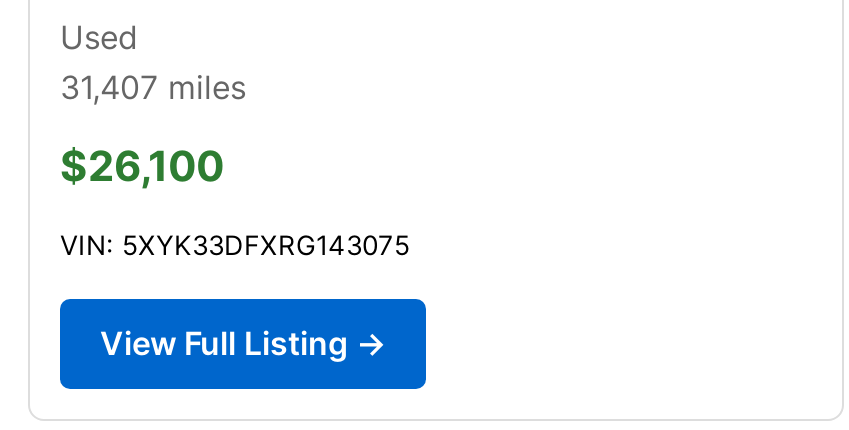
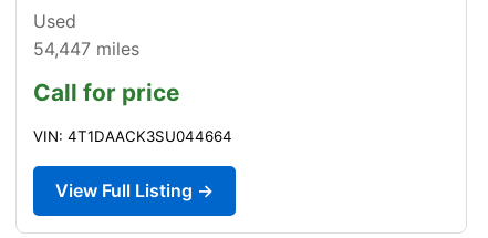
[60,67,246,107] 31,407 miles -> [33,38,139,60] 54,447 miles
[60,141,224,191] $26,100 -> [33,78,179,106] Call for price
[60,229,410,261] VIN: 5XYK33DFXRG143075 -> [33,127,232,145] VIN: 4T1DAACK3SU044664

